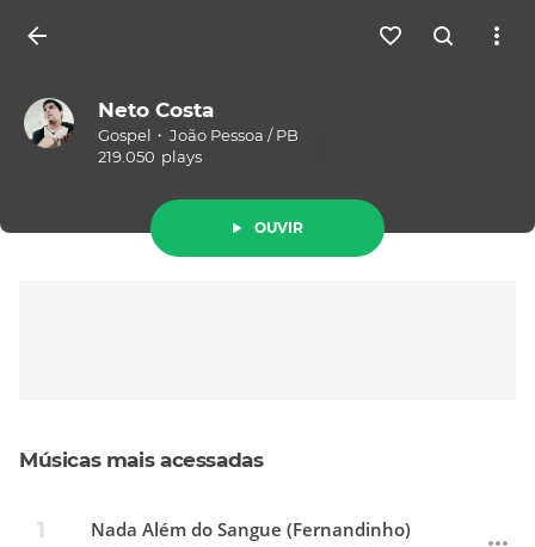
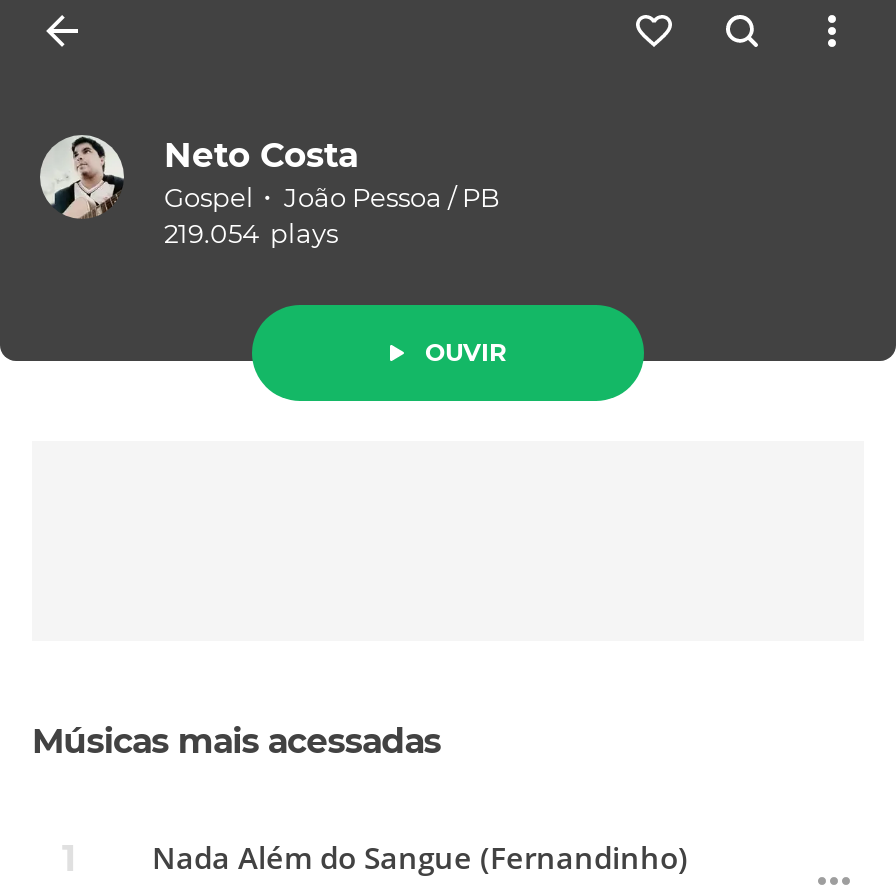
[98,147,202,166] 219.050 plays -> [164,217,338,249] 219.054 plays

